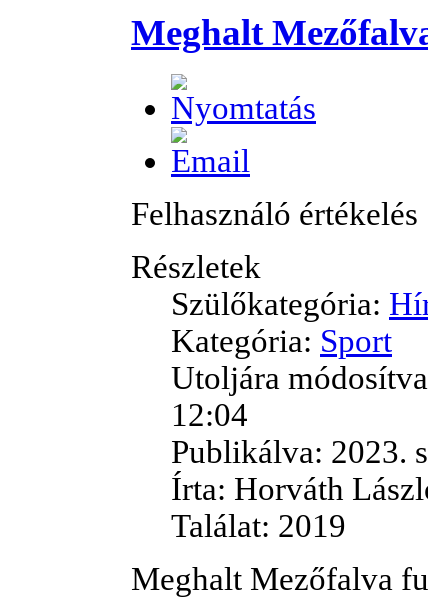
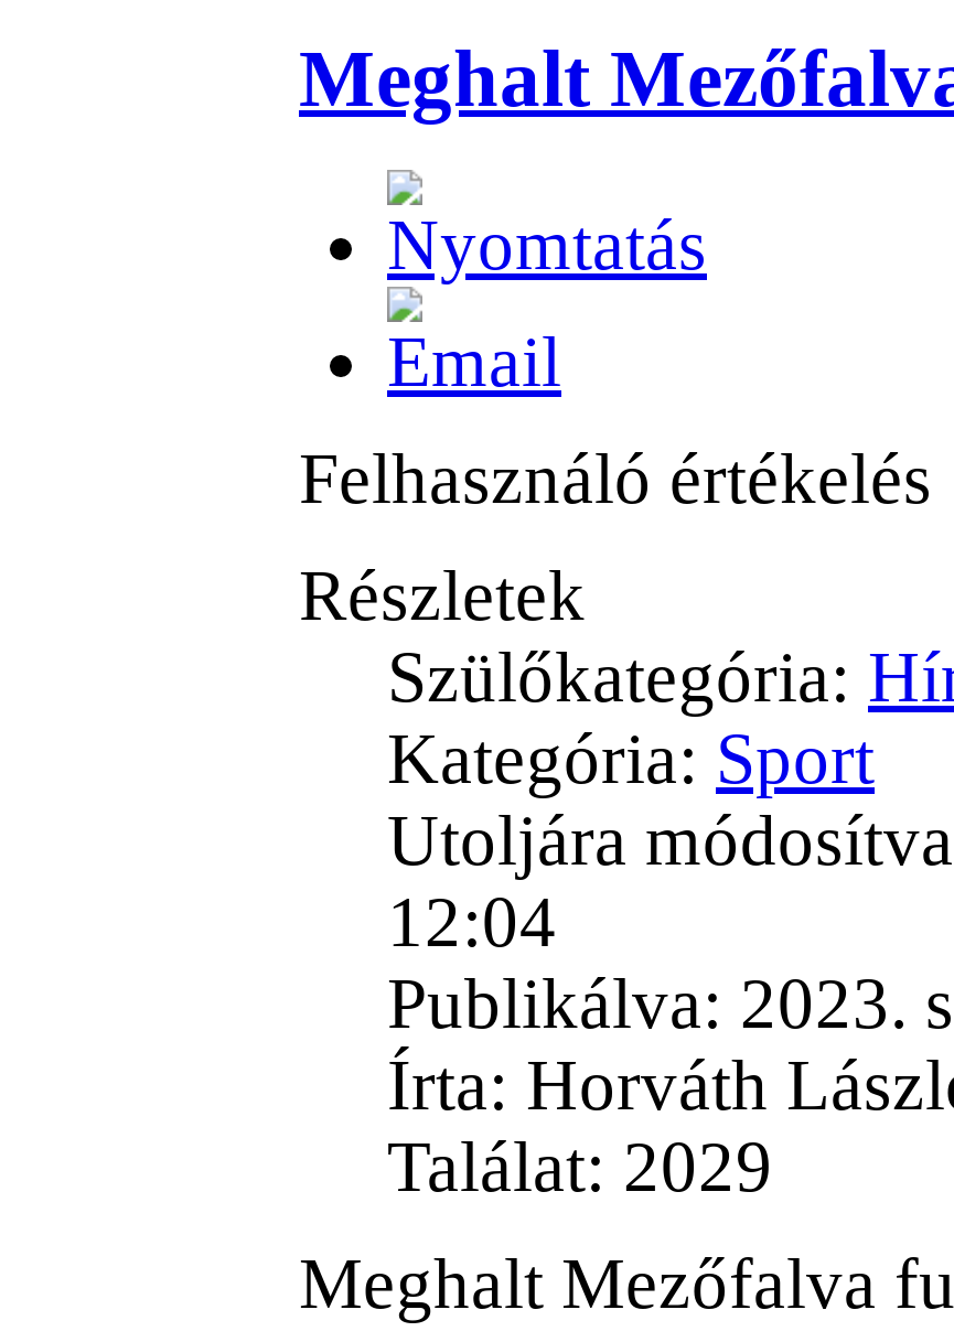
[171,508,346,544] Találat: 2019 -> [387,1127,773,1207] Találat: 2029

